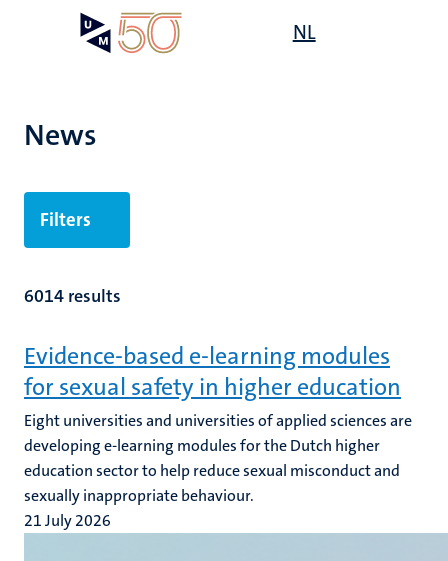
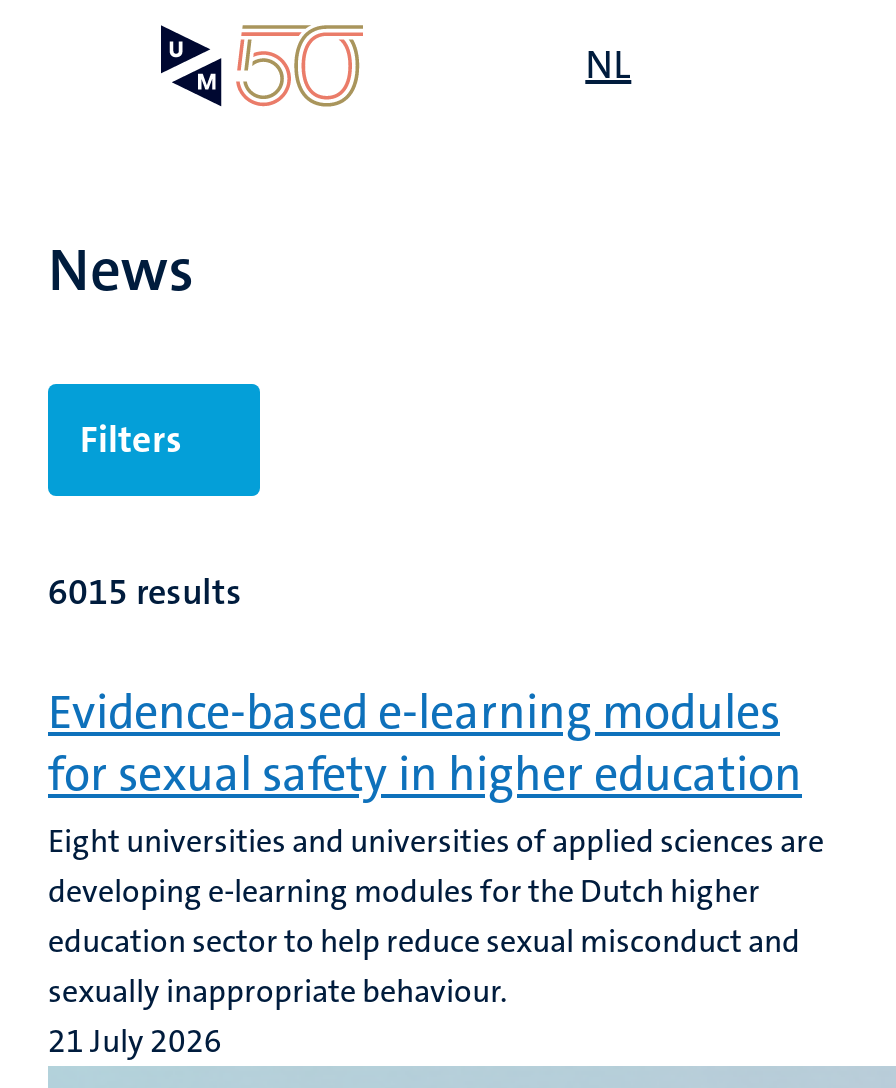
[24,284,121,308] 6014 results -> [48,568,242,616] 6015 results

